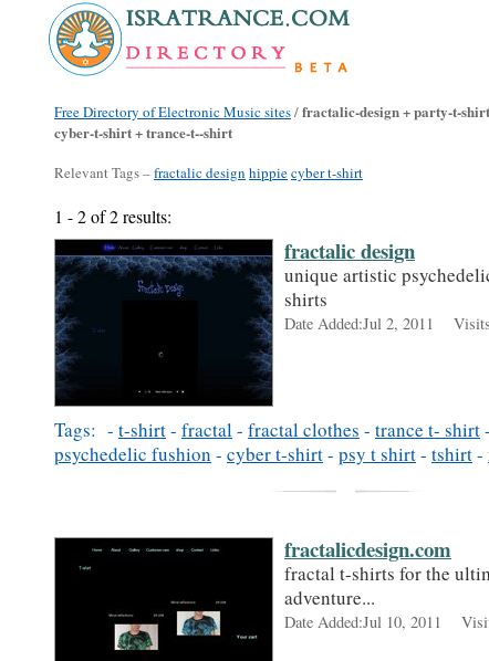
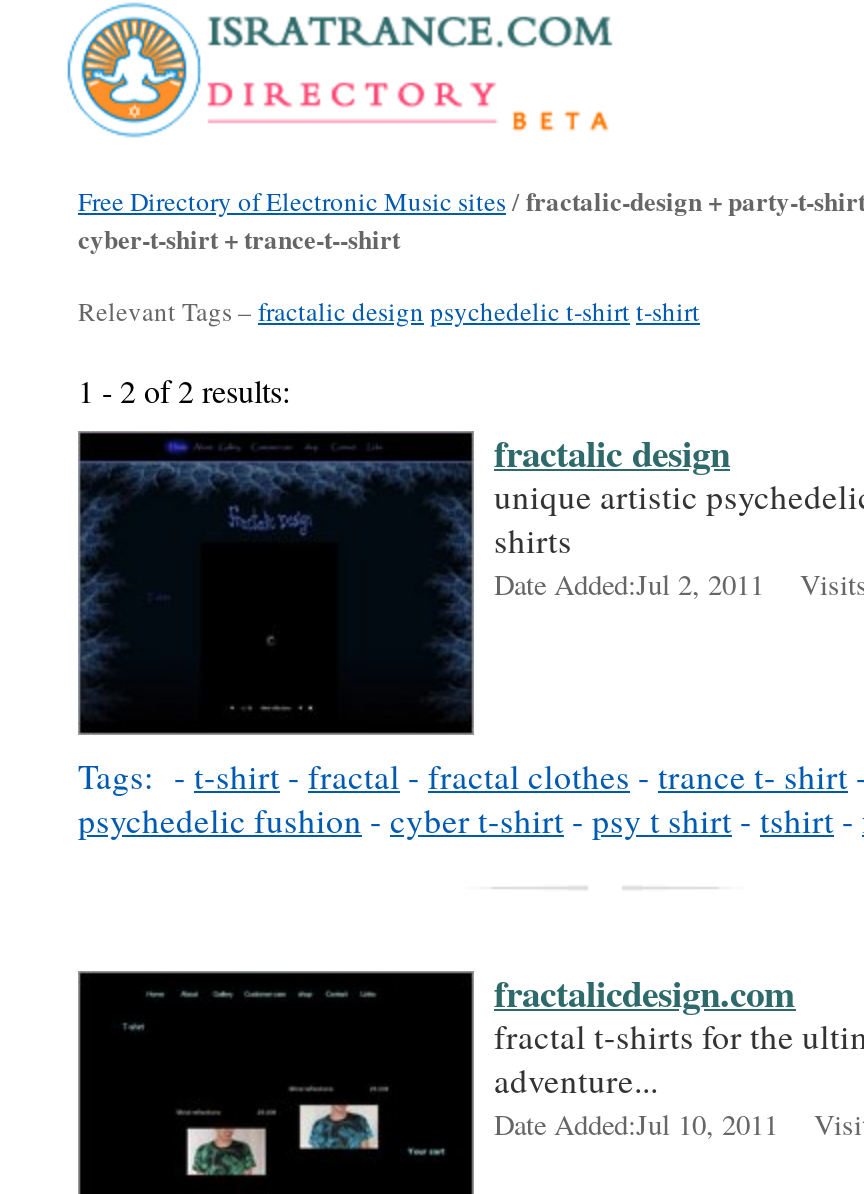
[54,162,363,182] Relevant Tags – fractalic design hippie cyber t-shirt -> [78,293,700,329] Relevant Tags – fractalic design psychedelic t-shirt t-shirt

